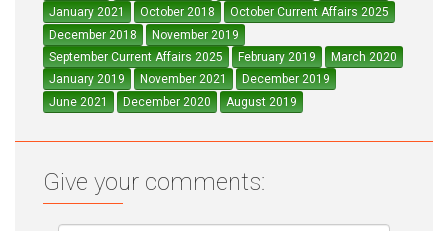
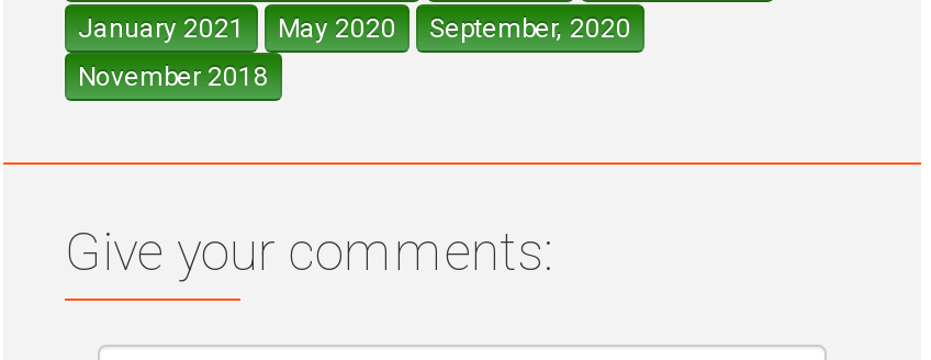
[49,5,397,109] October 2018 | October Current Affairs 2025 | December 2018 | November 2019 | September Current Affairs 2025 | February 2019 | March 2020 | January 2019 | November 2021 | December 2019 | June 2021 | December 2020 | August 2019 -> [78,12,631,92] May 2020 | September, 2020 | November 2018

